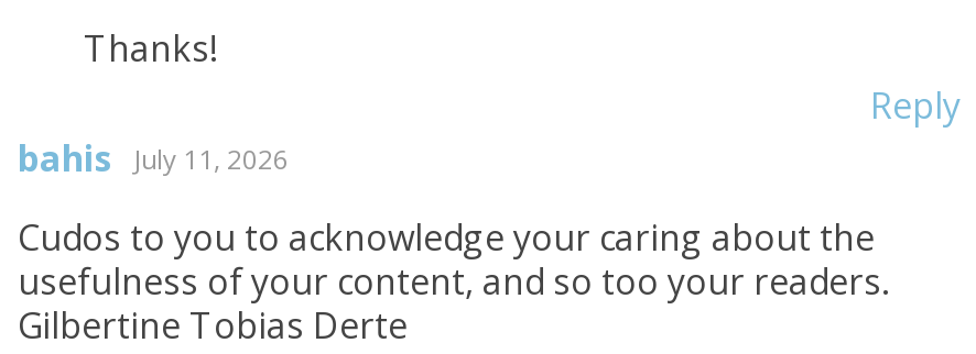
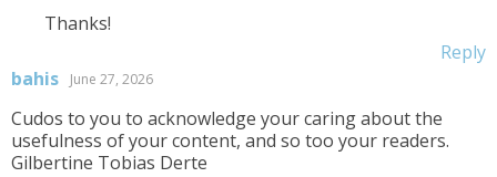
[18,134,289,182] bahis July 11, 2026 -> [11,66,153,91] bahis June 27, 2026

